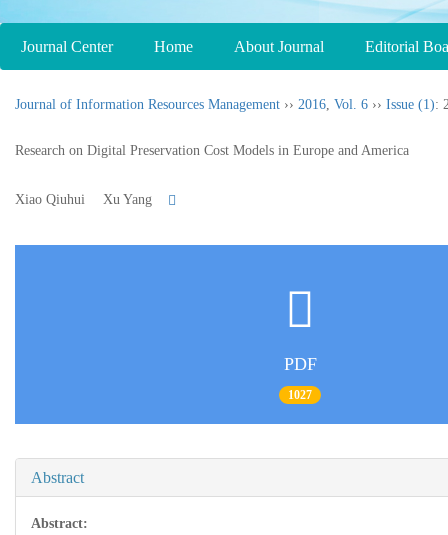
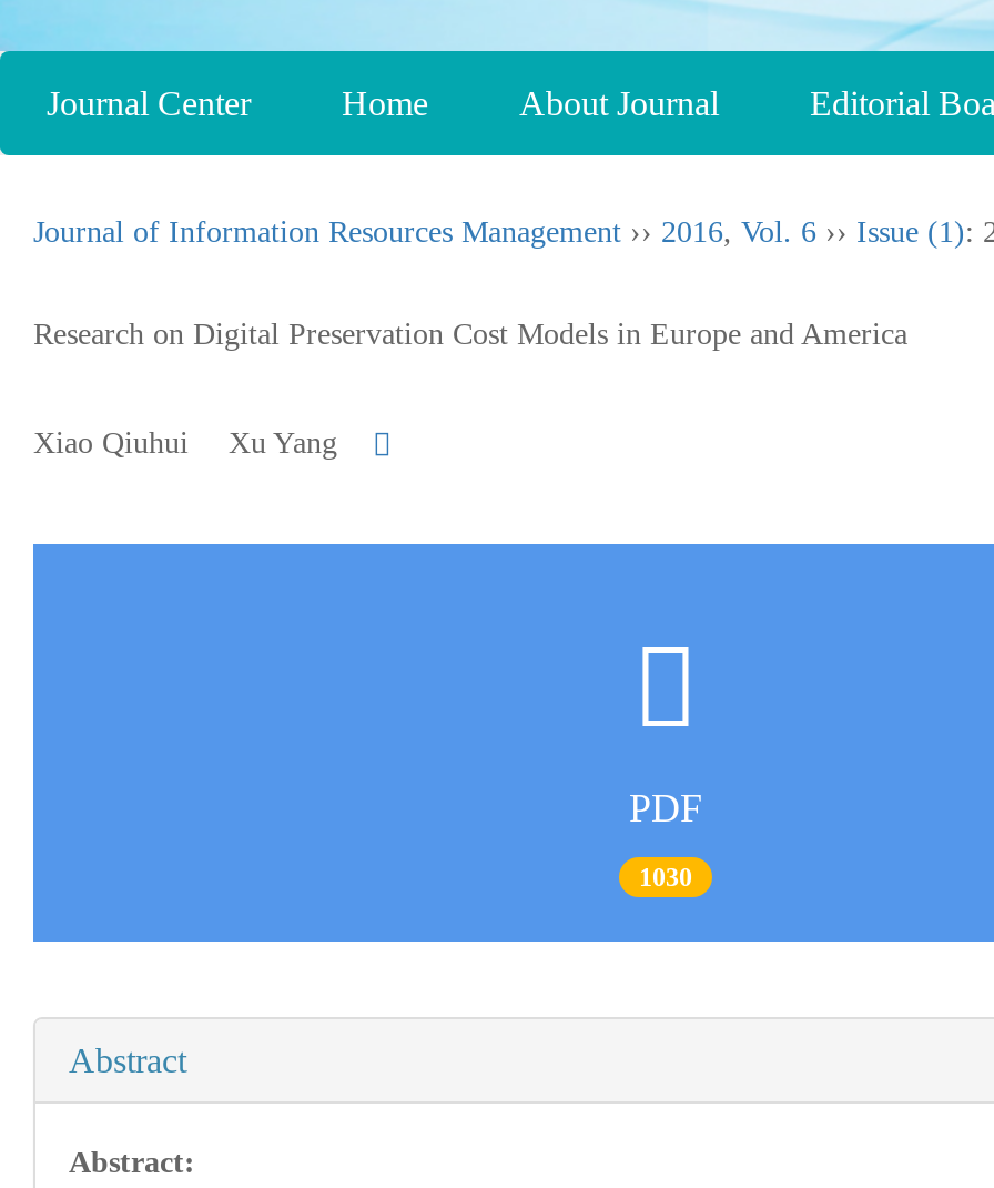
[288,388,312,402] 1027 -> [639,862,692,893] 1030

